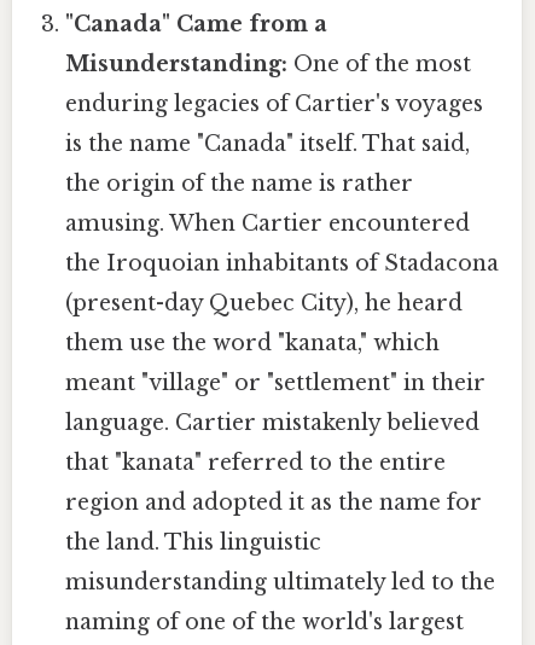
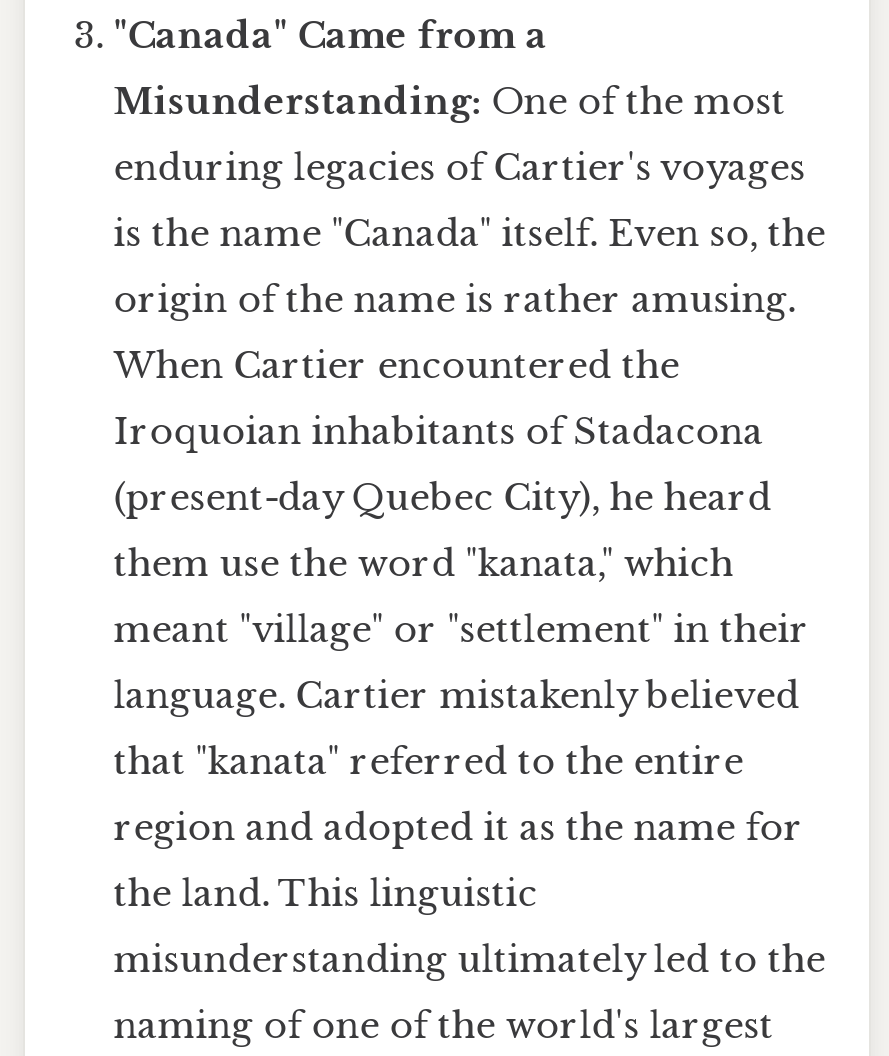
[65,130,470,157] is the name "Canada" itself. That said, -> [113,211,825,255] is the name "Canada" itself. Even so, the
[65,170,413,197] the origin of the name is rather -> [113,277,795,321] origin of the name is rather amusing.
[65,210,470,236] amusing. When Cartier encountered -> [113,343,679,387] When Cartier encountered the
[65,250,499,276] the Iroquoian inhabitants of Stadacona -> [113,409,763,453] Iroquoian inhabitants of Stadacona

